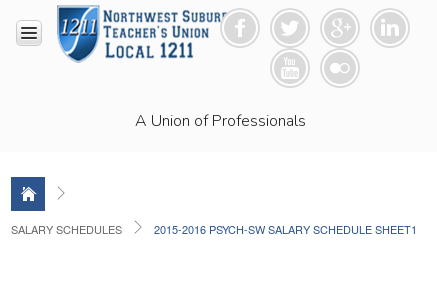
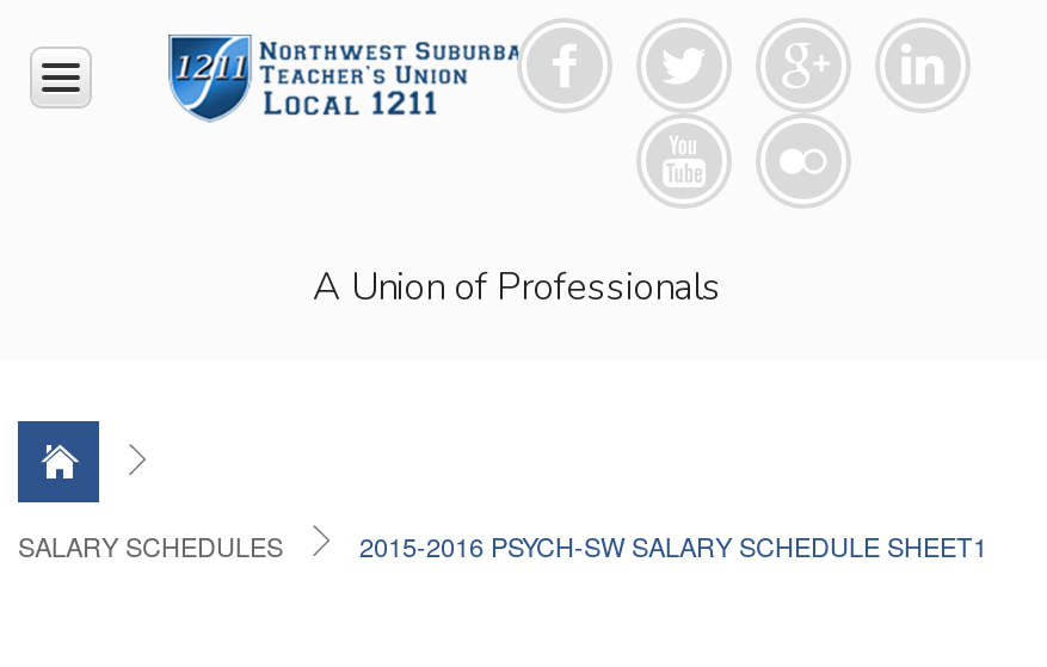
[56,5,227,64] [image] -> [128,11,531,147] [image]

